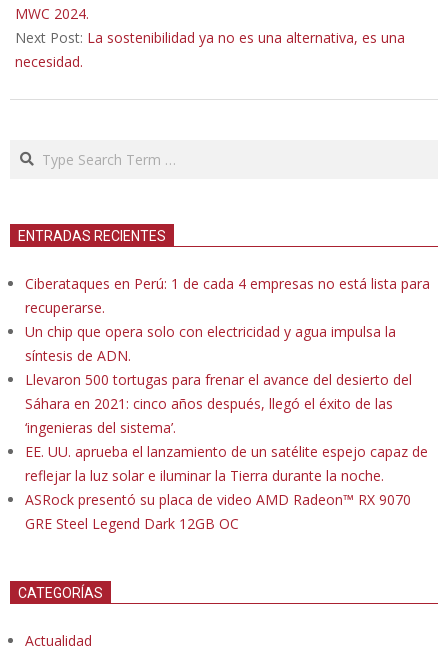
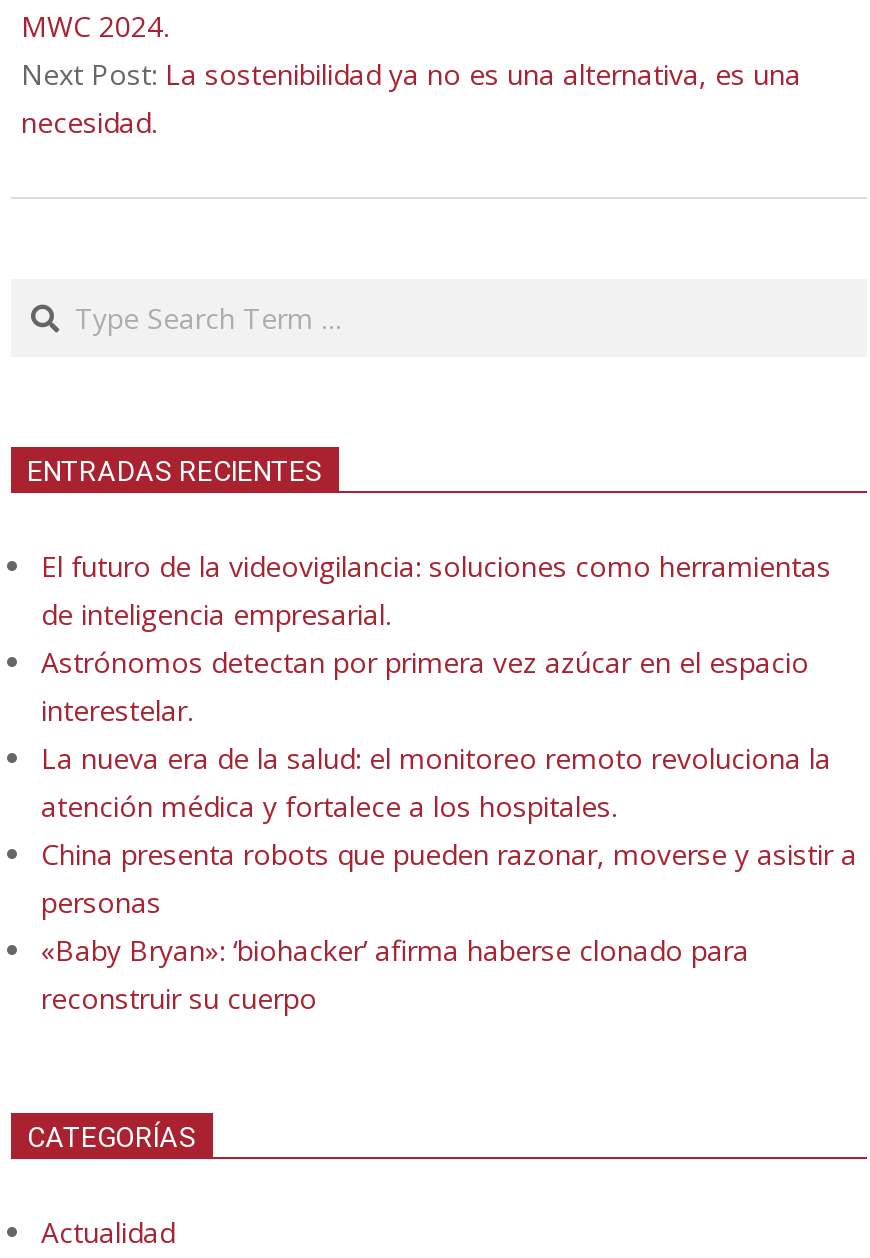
[25,274,430,533] Ciberataques en Perú: 1 de cada 4 empresas no está lista para | recuperarse. | Un chip que opera solo con electricidad y agua impulsa la | síntesis de ADN. | Llevaron 500 tortugas para frenar el avance del desierto del | Sáhara en 2021: cinco años después, llegó el éxito de las | ‘ingenieras del sistema’. | EE. UU. aprueba el lanzamiento de un satélite espejo capaz de | reflejar la luz solar e iluminar la Tierra durante la noche. | ASRock presentó su placa de video AMD Radeon™ RX 9070 | GRE Steel Legend Dark 12GB OC -> [41,547,857,1017] El futuro de la videovigilancia: soluciones como herramientas | de inteligencia empresarial. | Astrónomos detectan por primera vez azúcar en el espacio | interestelar. | La nueva era de la salud: el monitoreo remoto revoluciona la | atención médica y fortalece a los hospitales. | China presenta robots que pueden razonar, moverse y asistir a | personas | «Baby Bryan»: ‘biohacker’ afirma haberse clonado para | reconstruir su cuerpo

